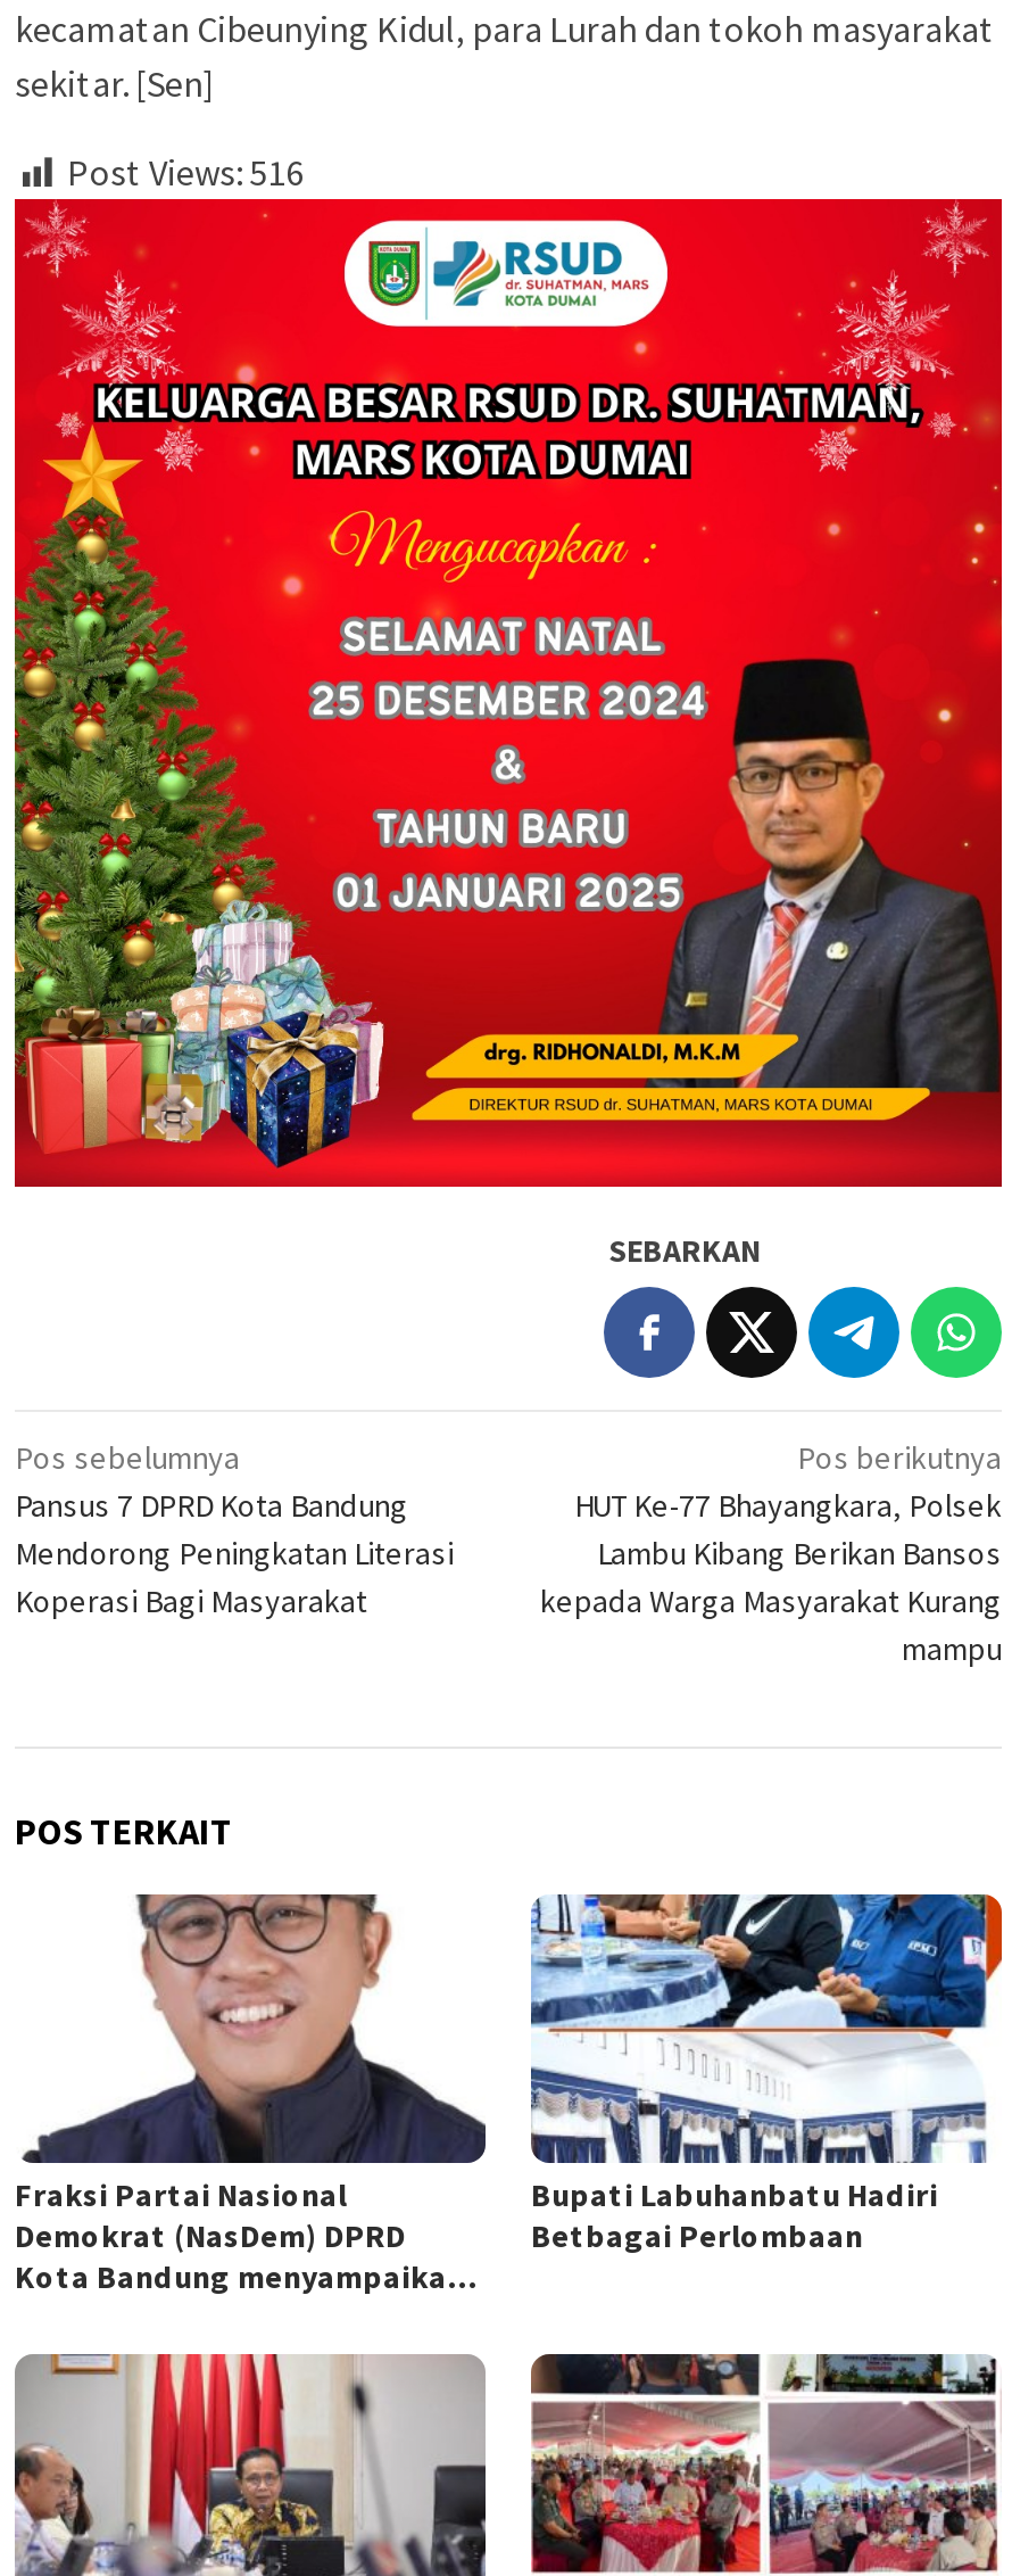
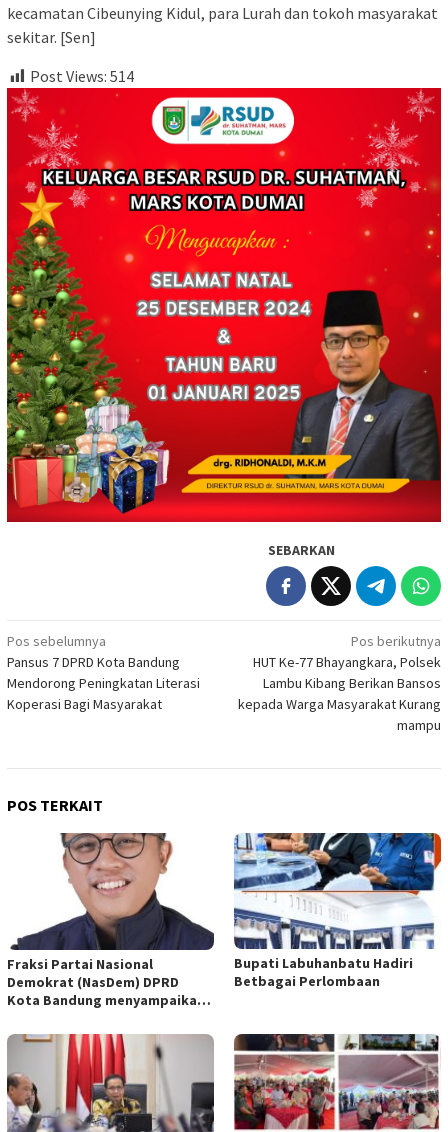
[67,150,304,195] Post Views: 516 -> [30,66,134,86] Post Views: 514

